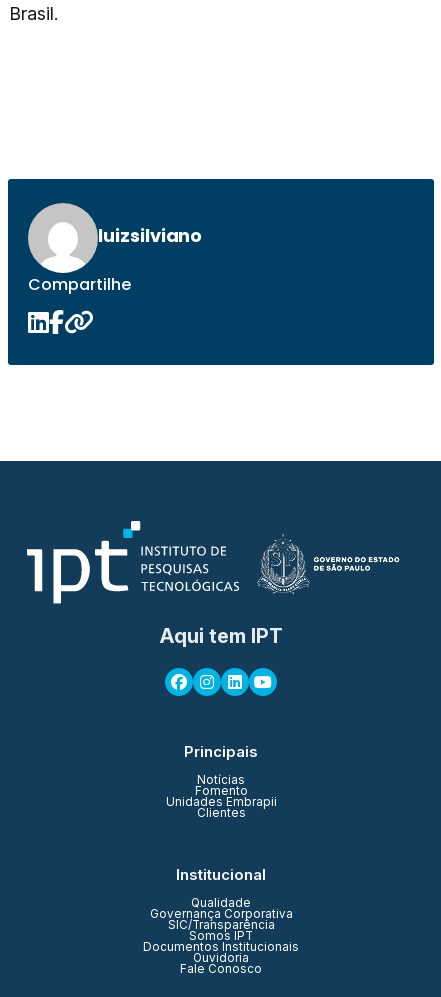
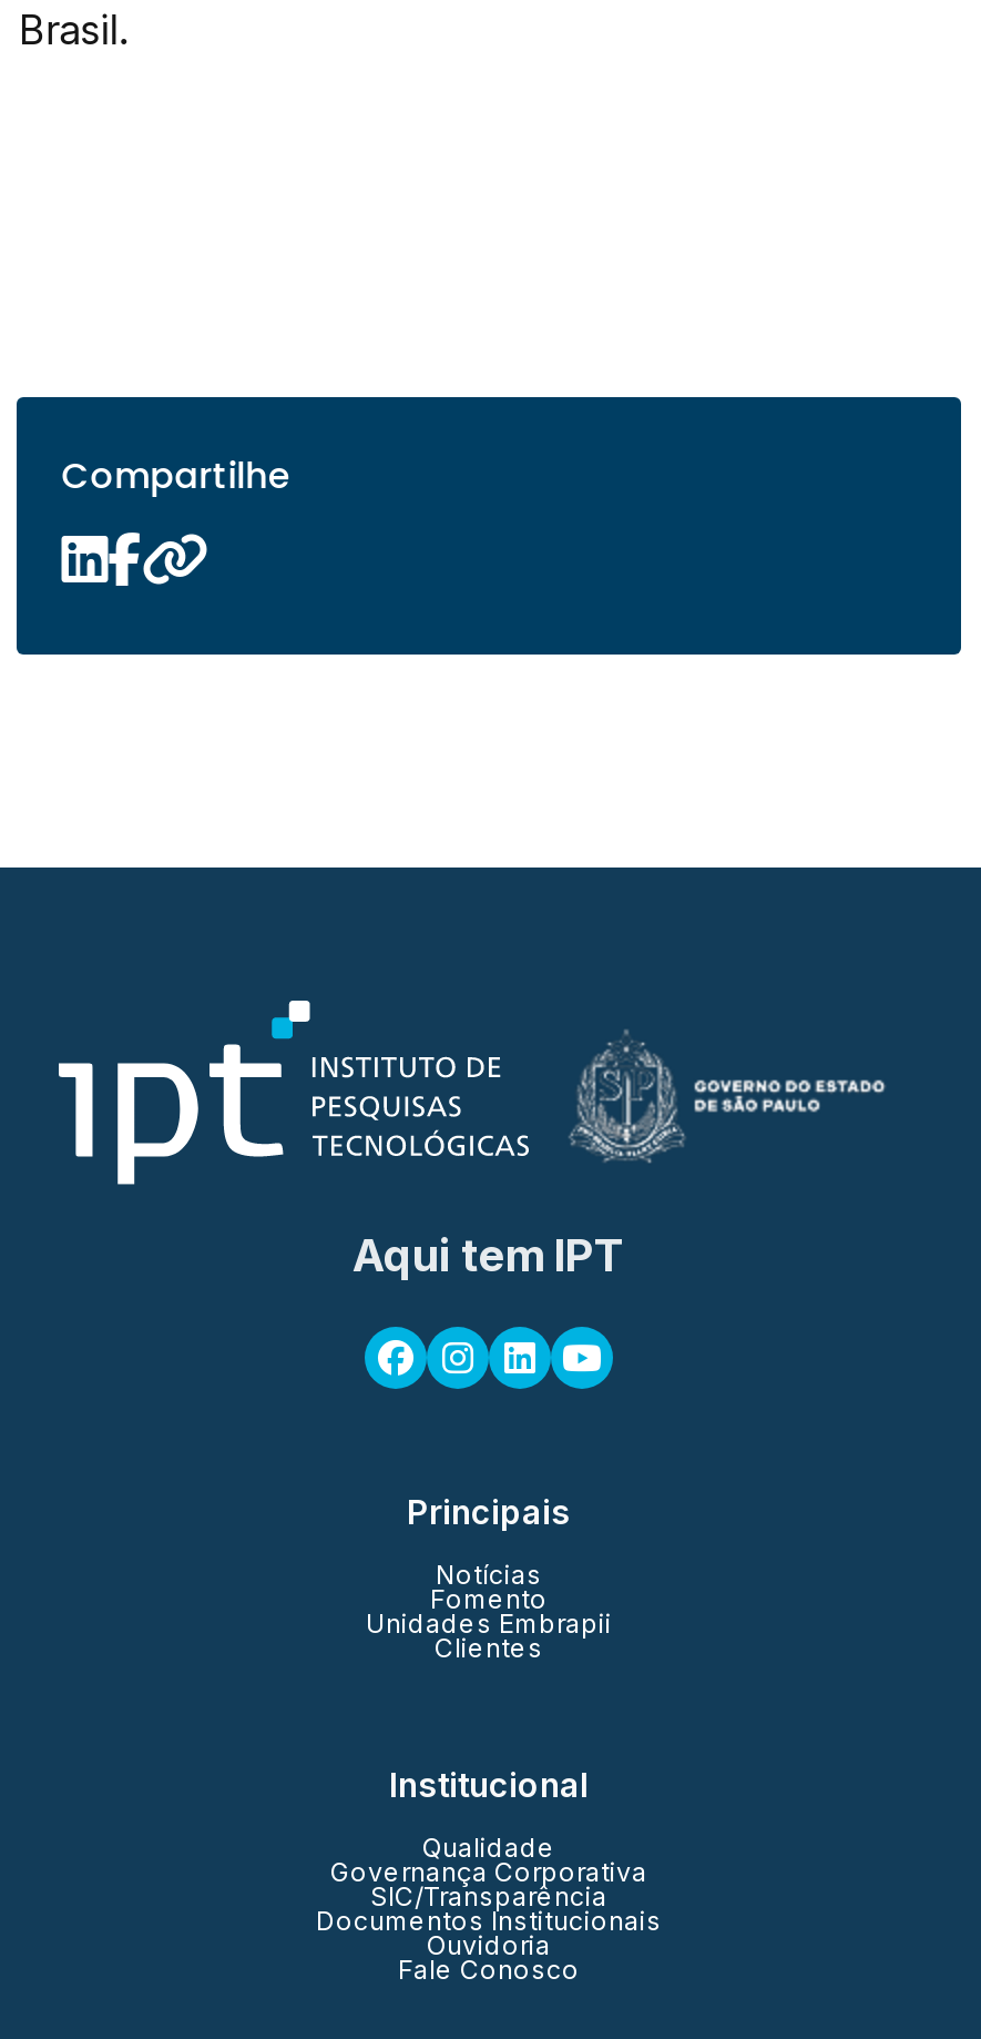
[27,202,202,271] [image] | luizsilviano -> none
[189,929,253,943] Somos IPT -> none

